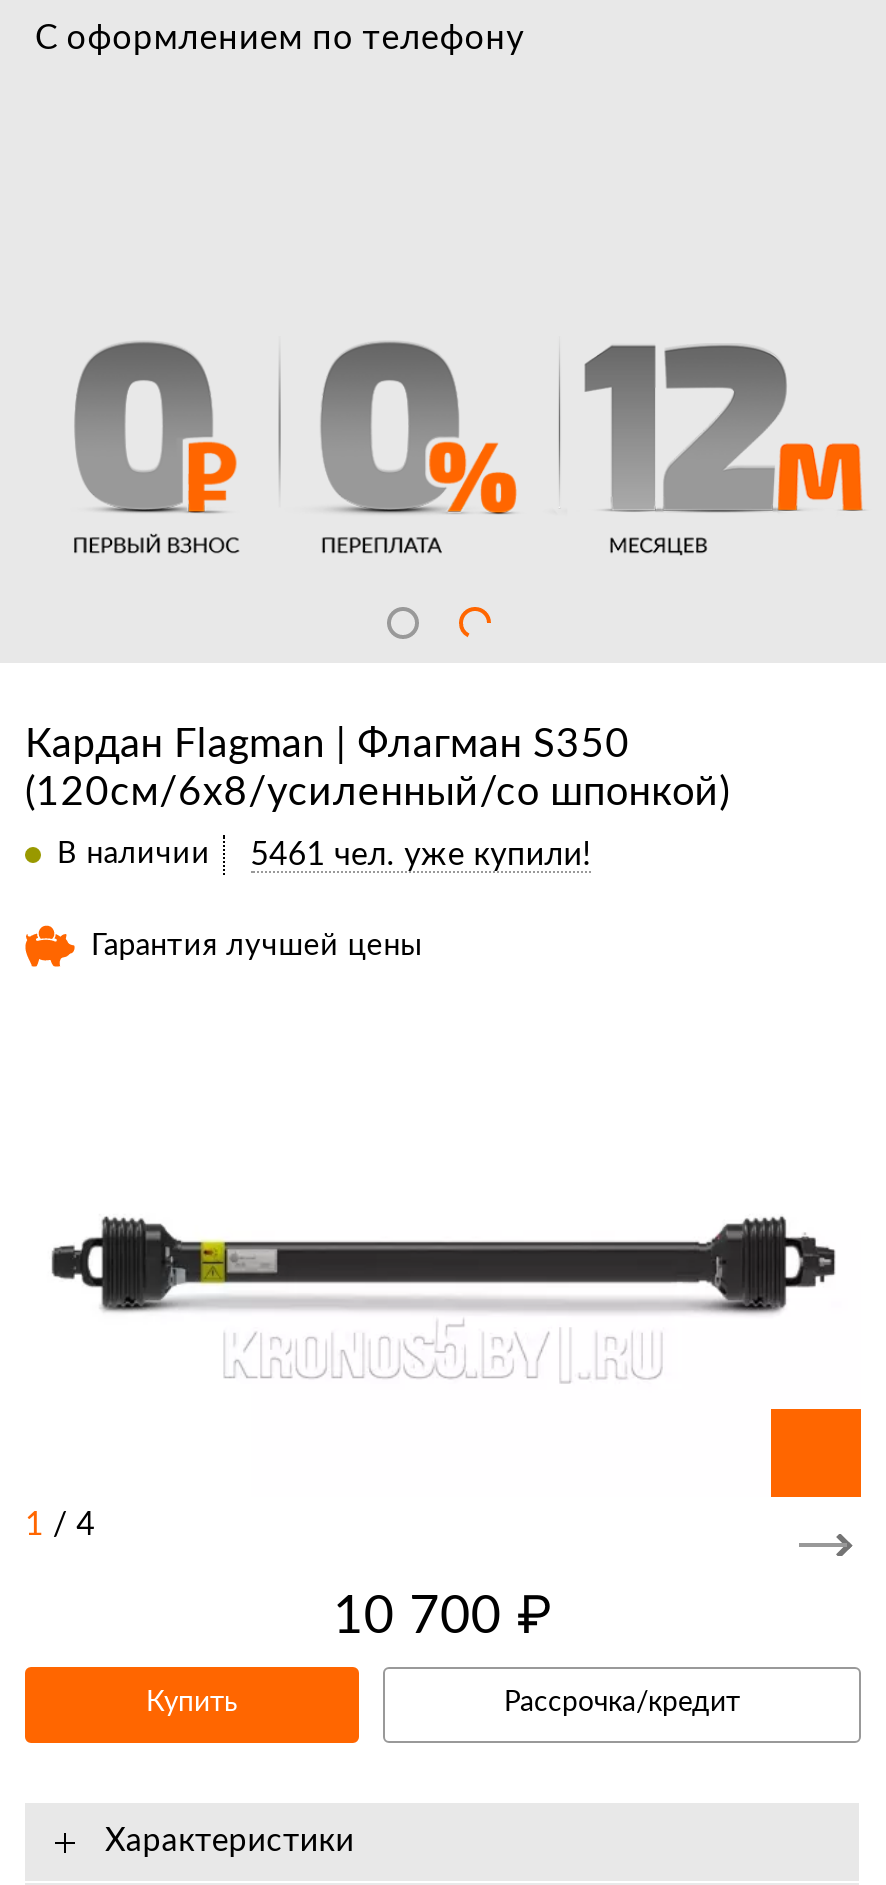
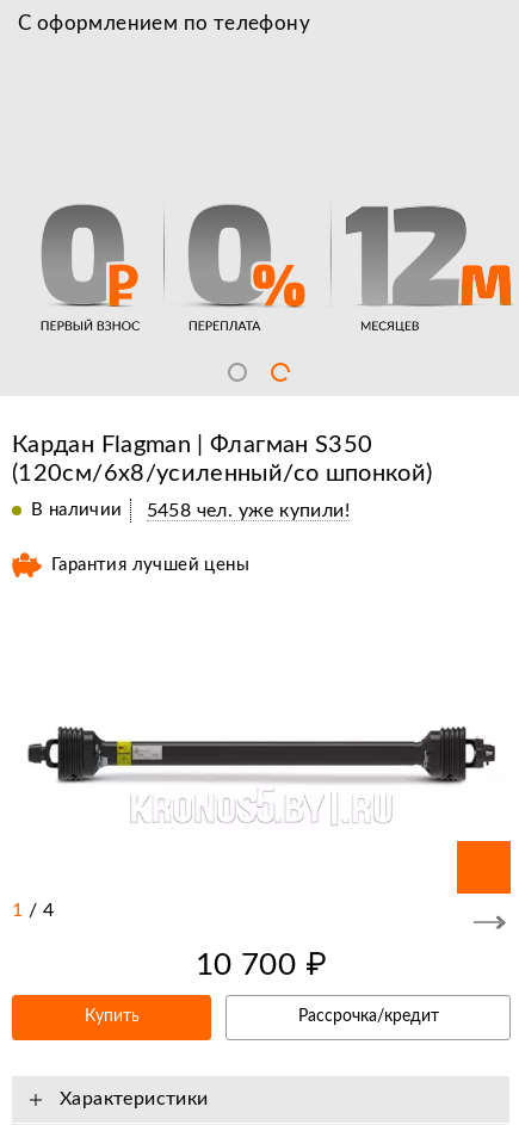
[250,839,591,871] 5461 чел. уже купили! -> [146,501,350,520] 5458 чел. уже купили!

